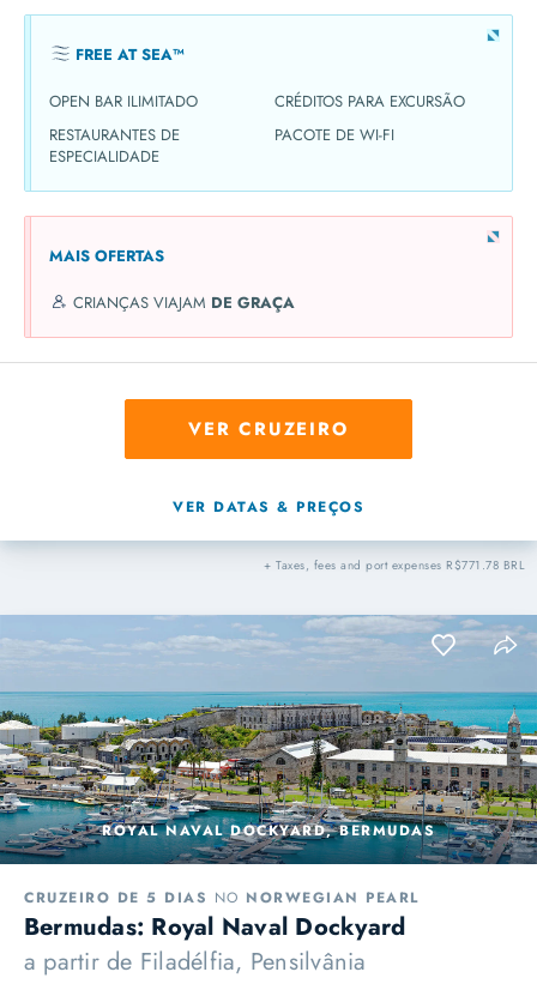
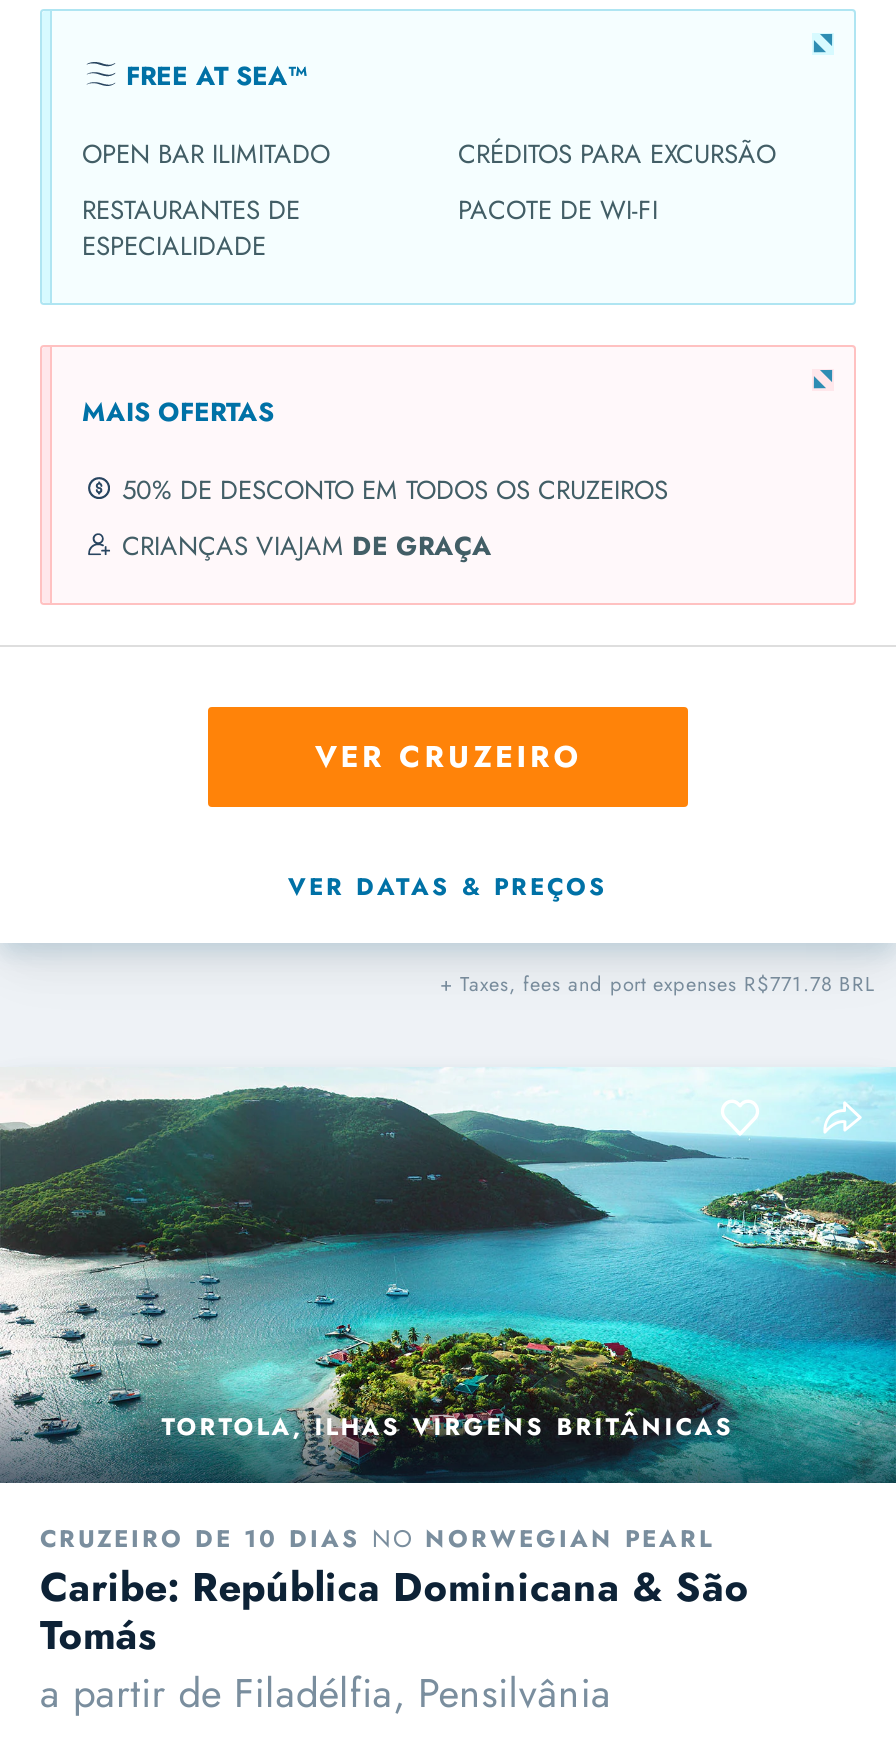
none -> [122,471,668,509] 50% DE DESCONTO EM TODOS OS CRUZEIROS
[4,615,533,864] [image] | ROYAL NAVAL DOCKYARD, BERMUDAS -> [6,1069,890,1483] [image] | TORTOLA, ILHAS VIRGENS BRITÂNICAS
[24,887,419,944] CRUZEIRO DE 5 DIAS NO NORWEGIAN PEARL | Bermudas: Royal Naval Dockyard -> [40,1521,749,1665] CRUZEIRO DE 10 DIAS NO NORWEGIAN PEARL | Caribe: República Dominicana & São | Tomás

